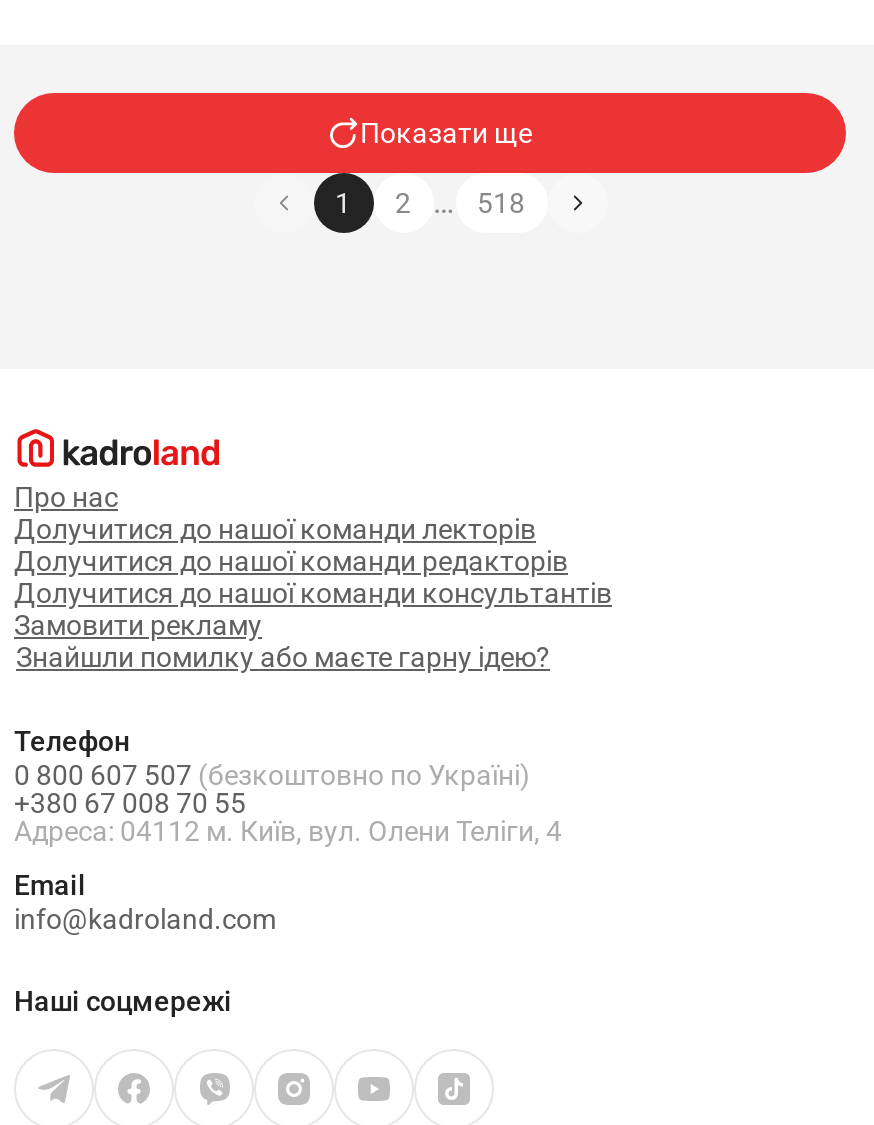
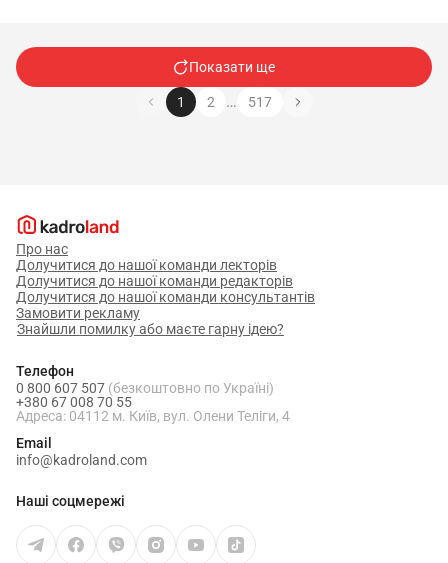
[477,187,525,219] 518 -> [247,94,271,110] 517

